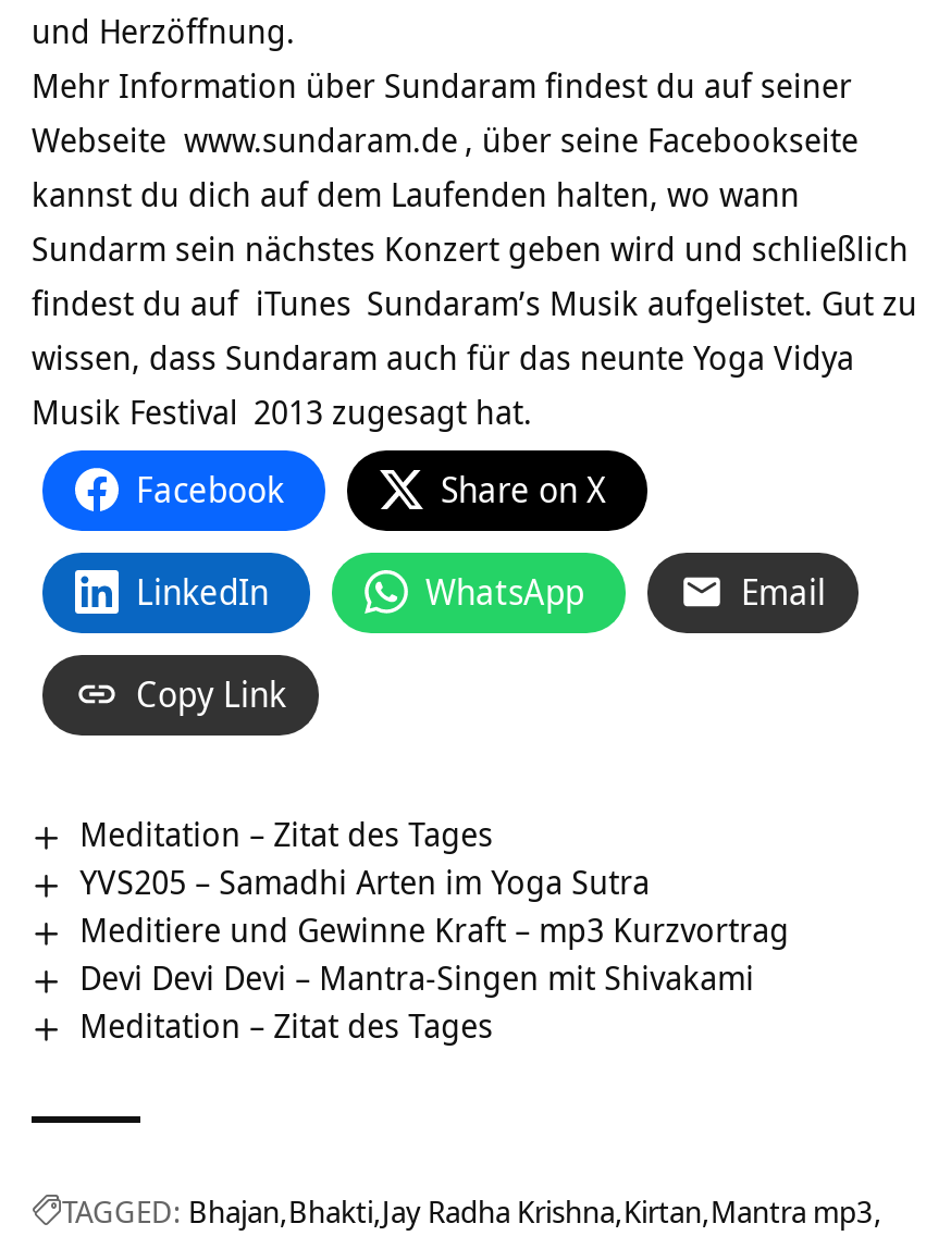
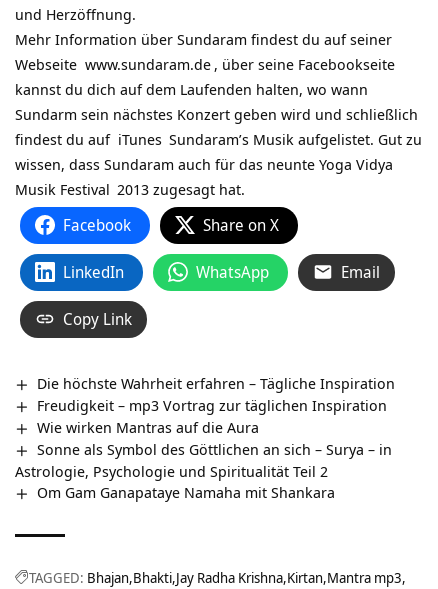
[80,811,789,1046] Meditation – Zitat des Tages | YVS205 – Samadhi Arten im Yoga Sutra | Meditiere und Gewinne Kraft – mp3 Kurzvortrag | Devi Devi Devi – Mantra-Singen mit Shivakami | Meditation – Zitat des Tages -> [15,373,395,502] Die höchste Wahrheit erfahren – Tägliche Inspiration | Freudigkeit – mp3 Vortrag zur täglichen Inspiration | Wie wirken Mantras auf die Aura | Sonne als Symbol des Göttlichen an sich – Surya – in | Astrologie, Psychologie und Spiritualität Teil 2 | Om Gam Ganapataye Namaha mit Shankara

